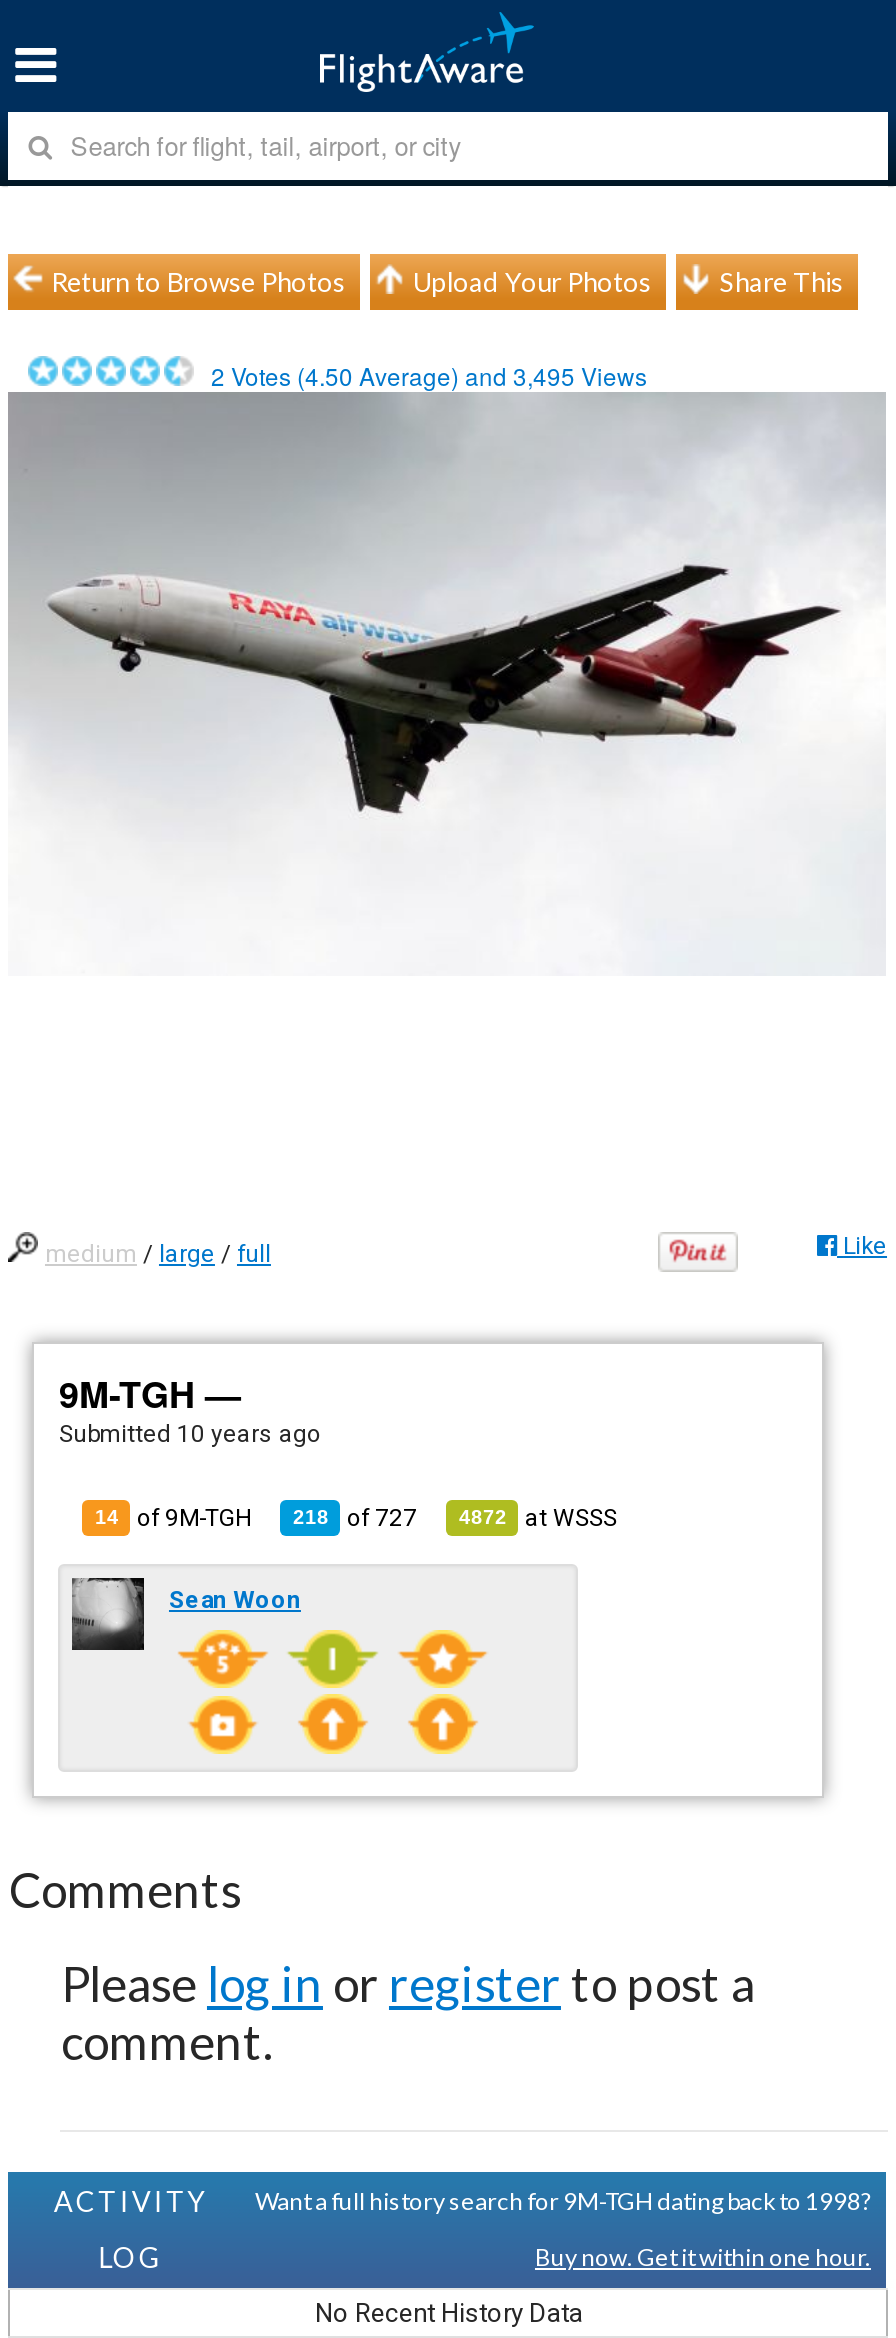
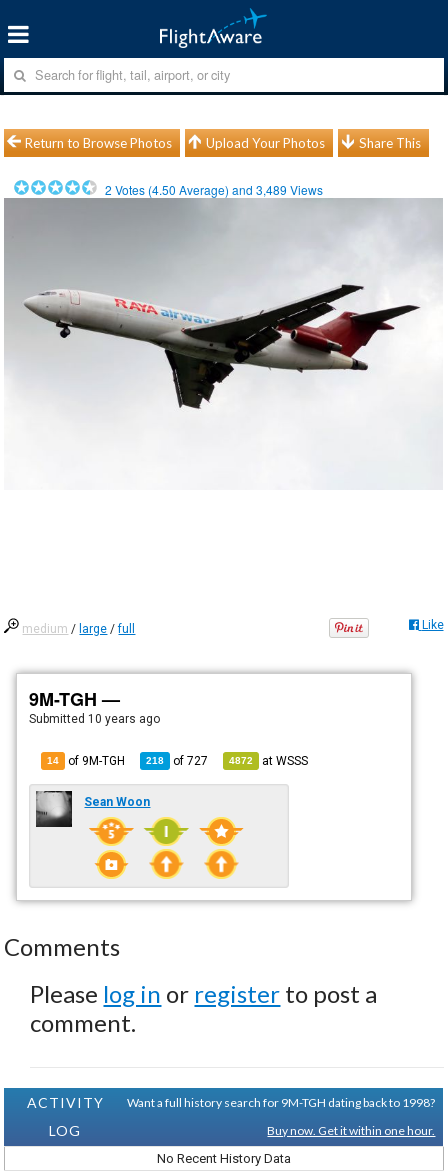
[211,358,659,392] 2 Votes (4.50 Average) and 3,495 Views -> [105,181,329,198] 2 Votes (4.50 Average) and 3,489 Views

